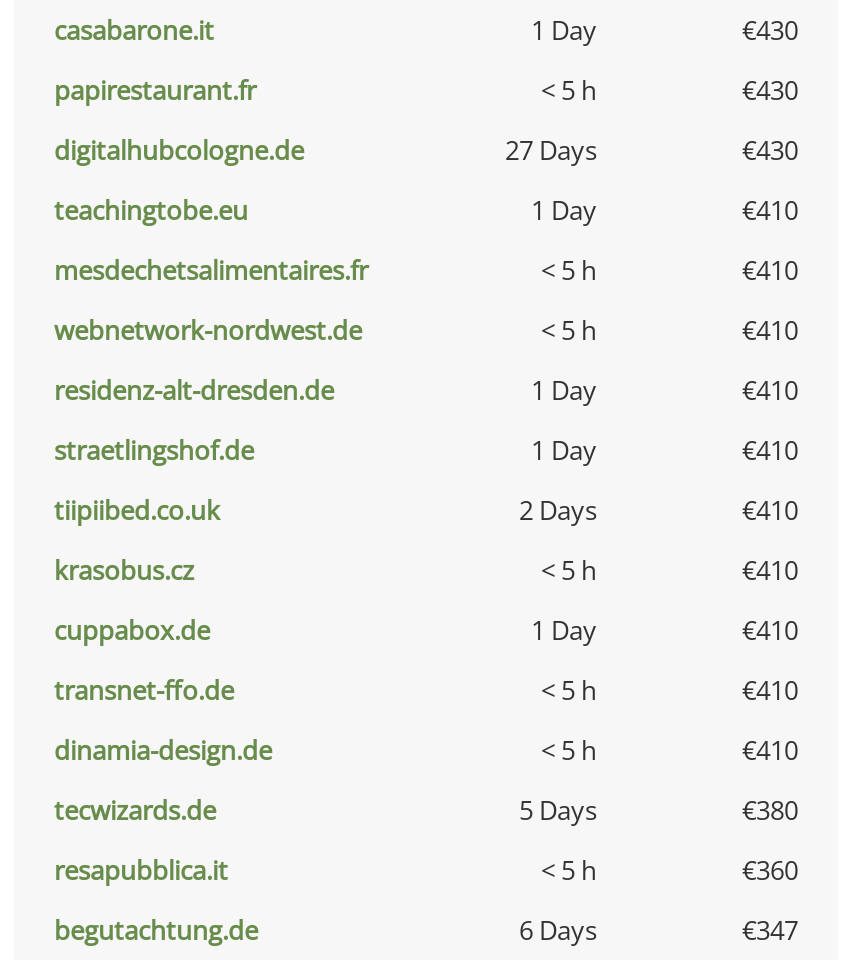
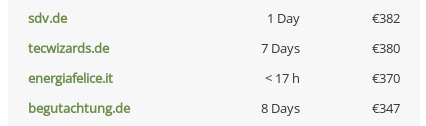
[54,12,214,48] casabarone.it -> [28,9,67,27] sdv.de
[54,12,798,768] €430 | papirestaurant.fr | < 5 h | €430 | digitalhubcologne.de | 27 Days | €430 | teachingtobe.eu | 1 Day | €410 | mesdechetsalimentaires.fr | < 5 h | €410 | webnetwork-nordwest.de | < 5 h | €410 | residenz-alt-dresden.de | 1 Day | €410 | straetlingshof.de | 1 Day | €410 | tiipiibed.co.uk | 2 Days | €410 | krasobus.cz | < 5 h | €410 | cuppabox.de | 1 Day | €410 | transnet-ffo.de | < 5 h | €410 | dinamia-design.de | < 5 h | €410 -> [372,9,400,27] €382
[519,792,597,828] 5 Days -> [260,39,299,57] 7 Days
[54,852,798,888] resapubblica.it | < 5 h | €360 -> [28,69,400,87] energiafelice.it | < 17 h | €370
[519,912,597,948] 6 Days -> [260,99,299,117] 8 Days

